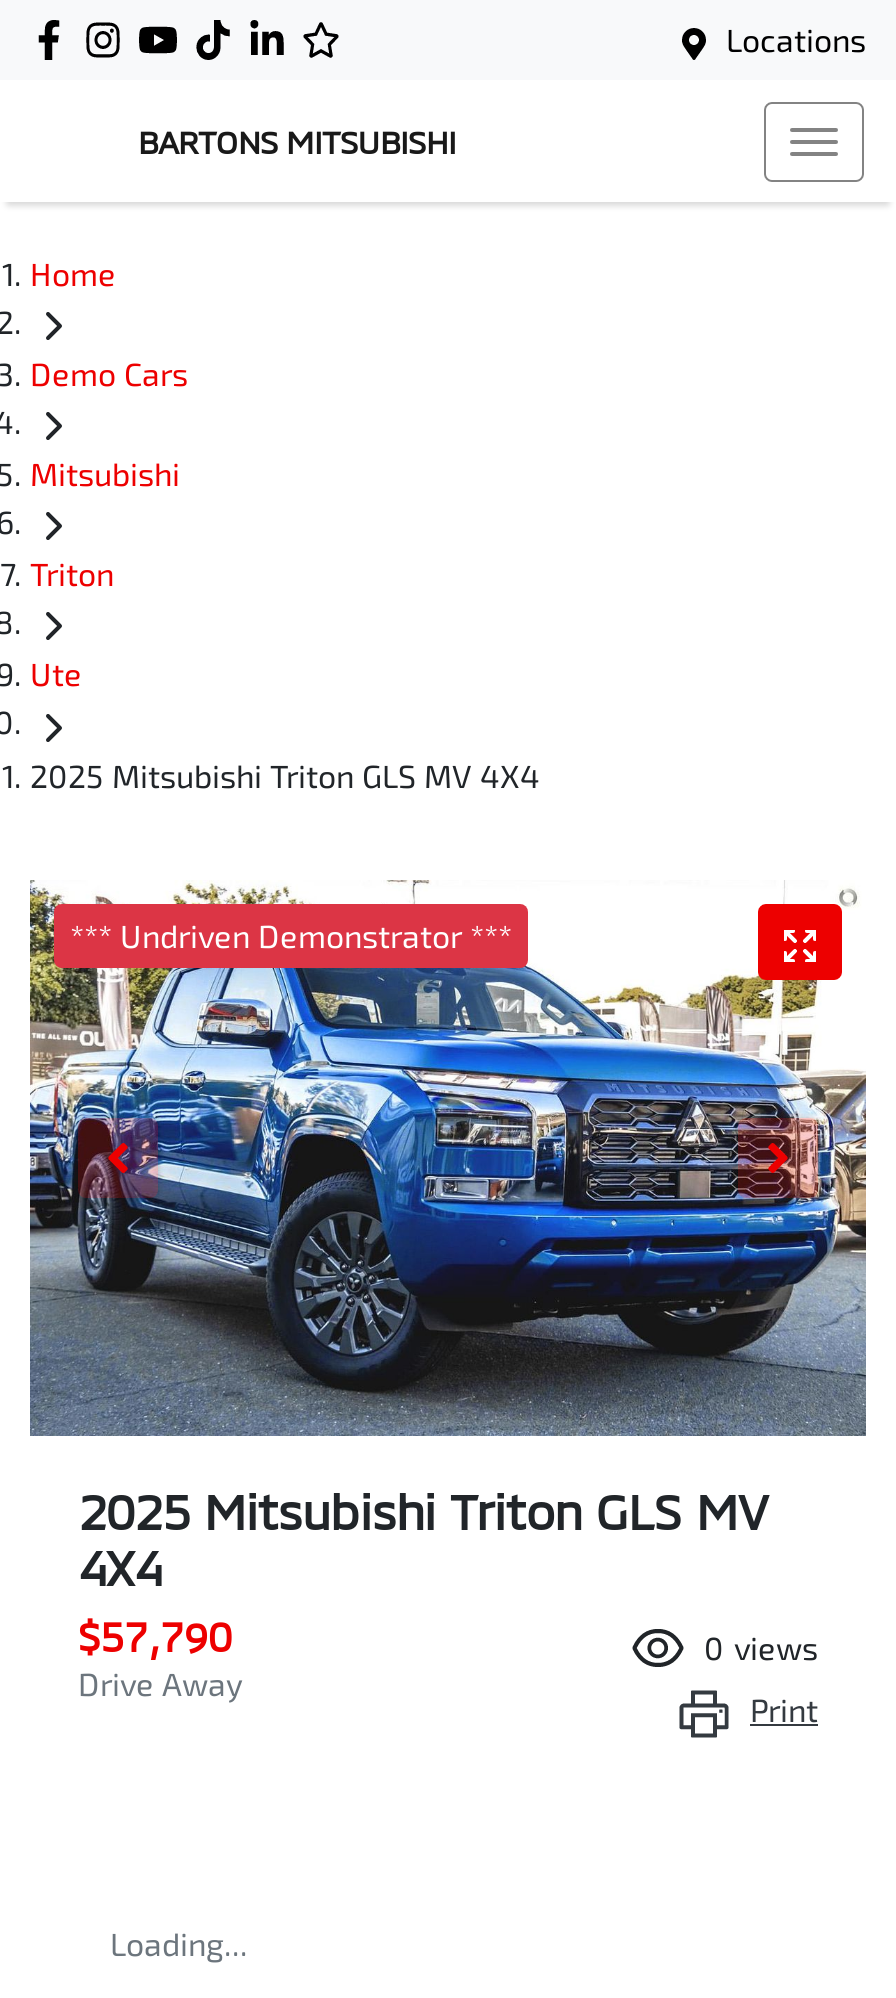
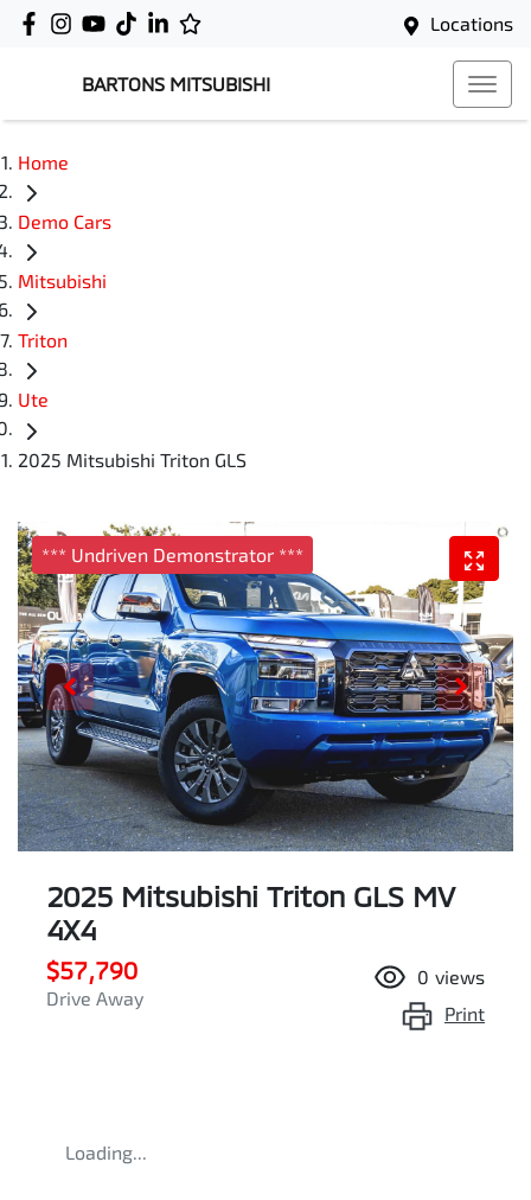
[30,755,540,793] 2025 Mitsubishi Triton GLS MV 4X4 -> [18,448,247,470] 2025 Mitsubishi Triton GLS

